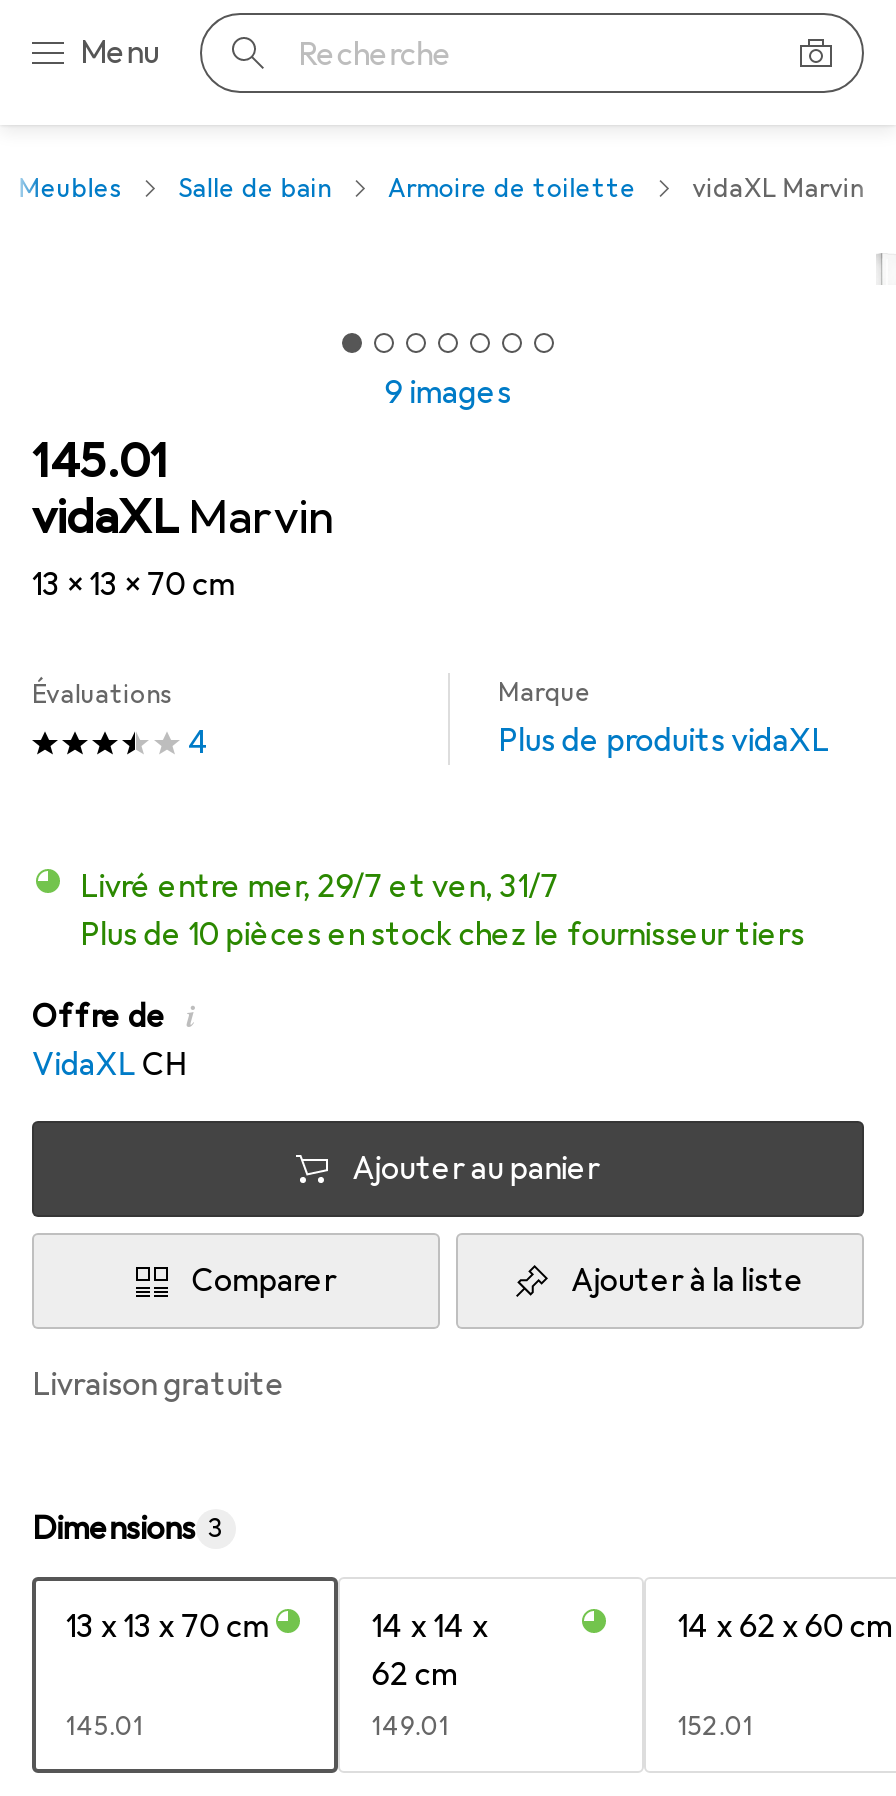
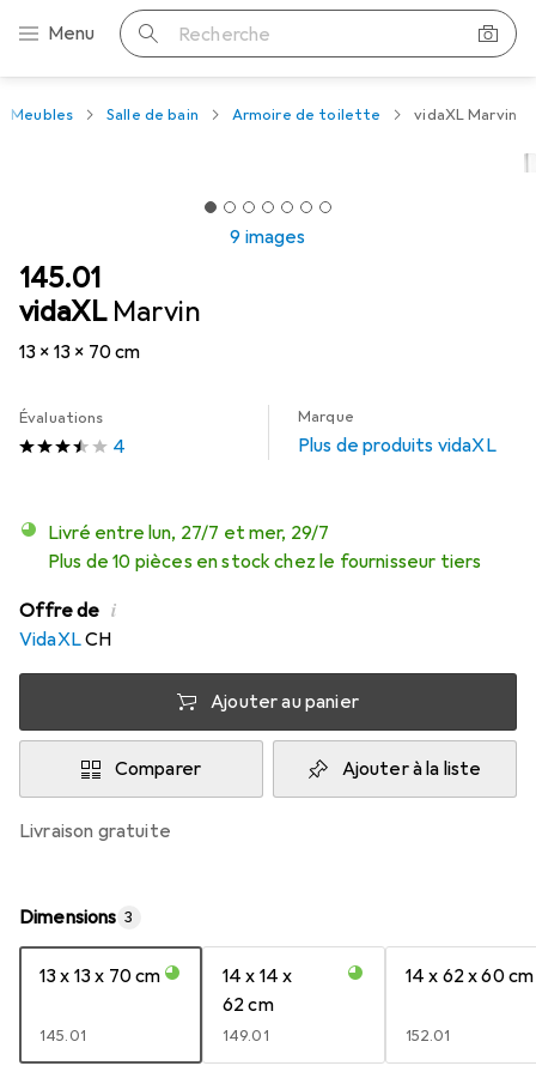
[98,867,559,907] Livré entre mer, 29/7 et ven, 31/7 -> [59,521,330,545] Livré entre lun, 27/7 et mer, 29/7

